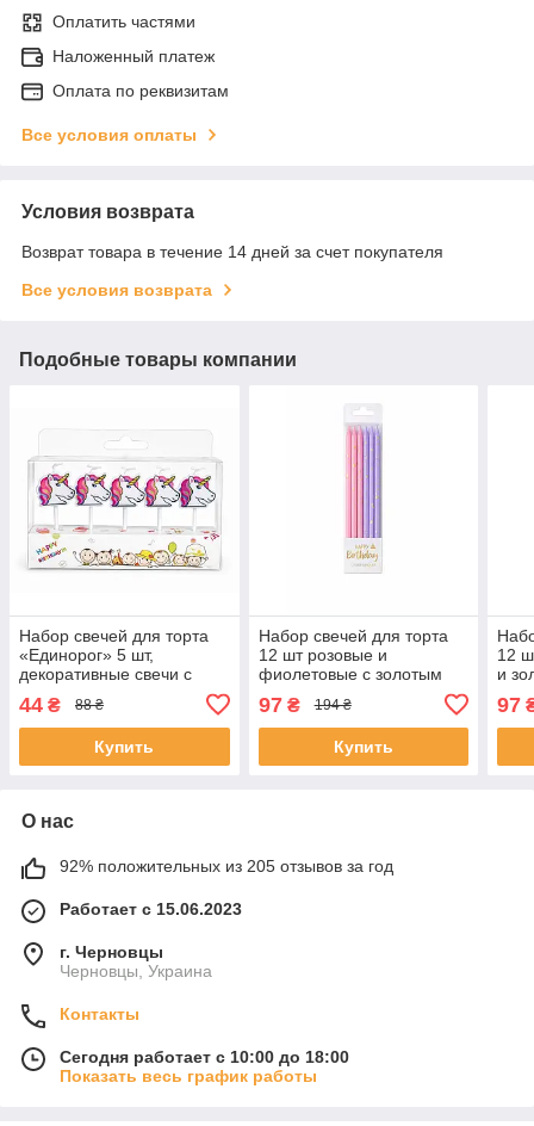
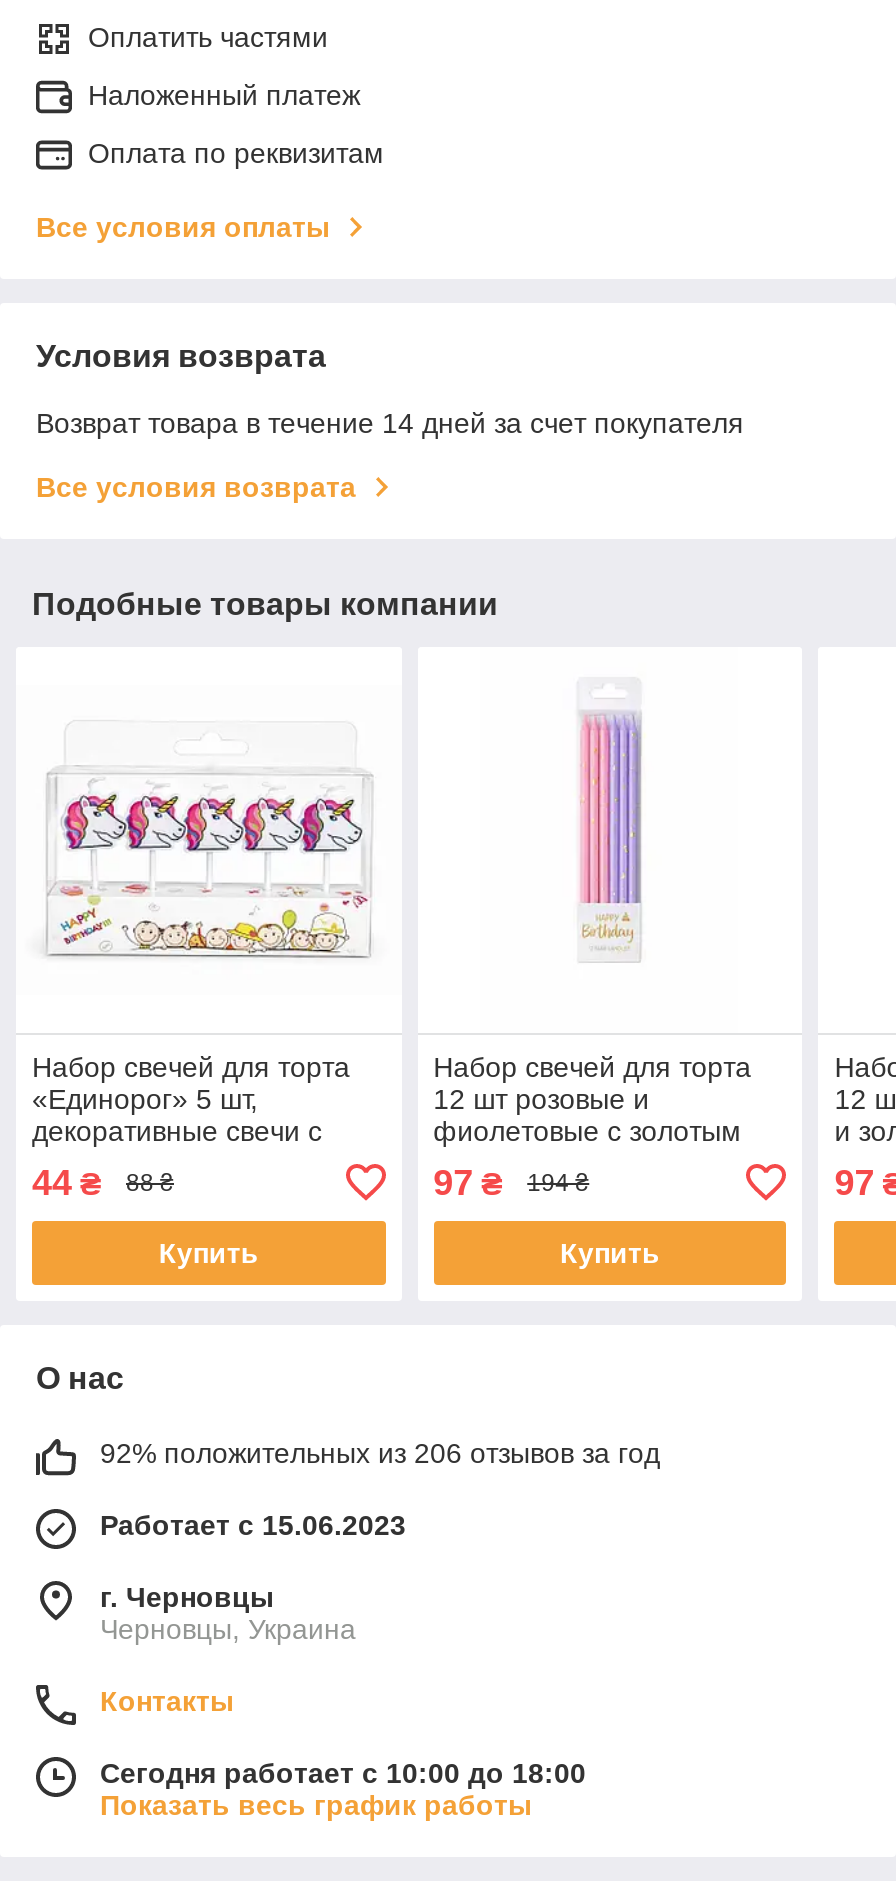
[60,856,393,875] 92% положительных из 205 отзывов за год -> [100,1437,660,1469] 92% положительных из 206 отзывов за год

